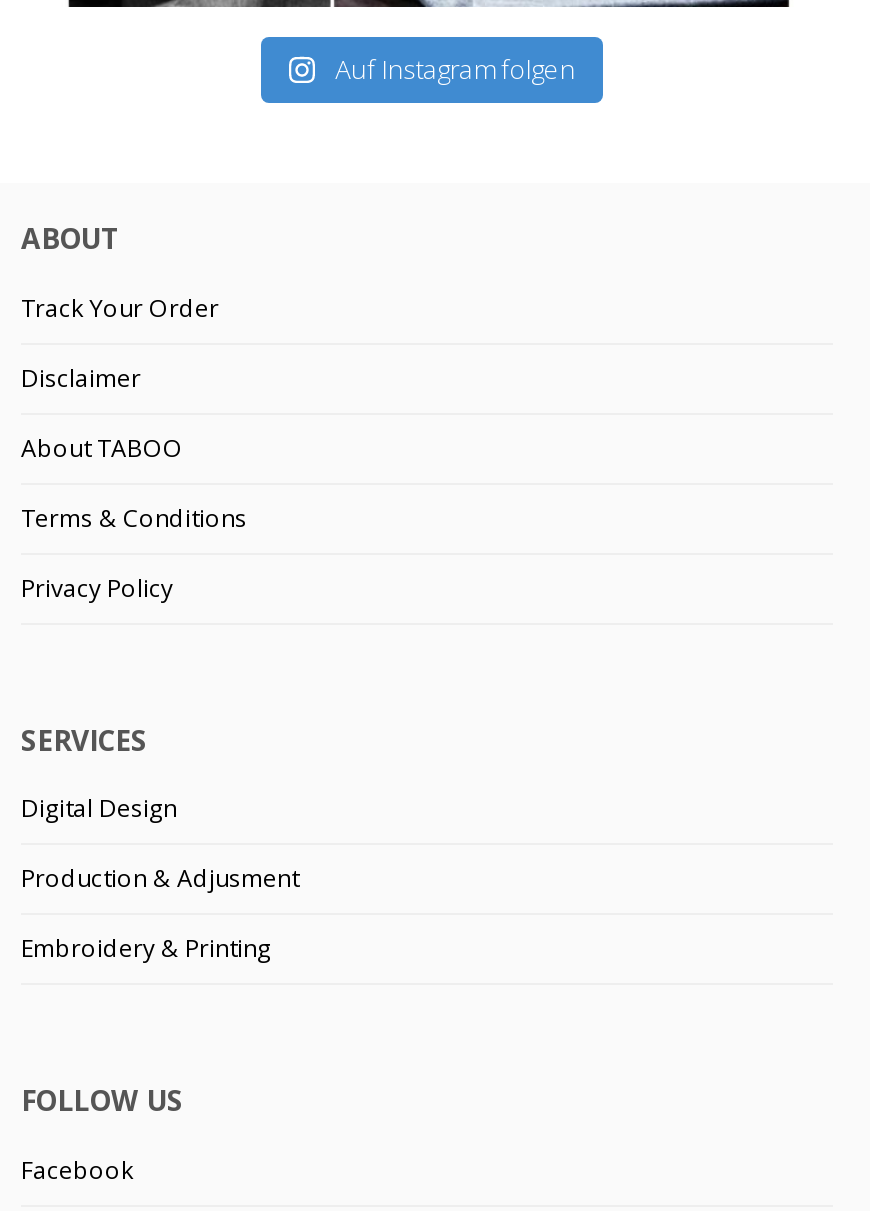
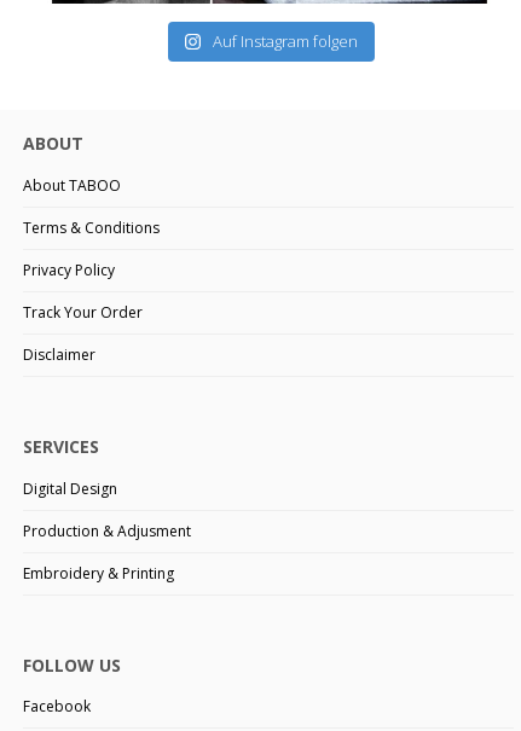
moved [21,290,219,394] -> [23,302,143,365]: Track Your Order | Disclaimer
moved [21,430,247,604] -> [23,175,160,280]: About TABOO | Terms & Conditions | Privacy Policy

